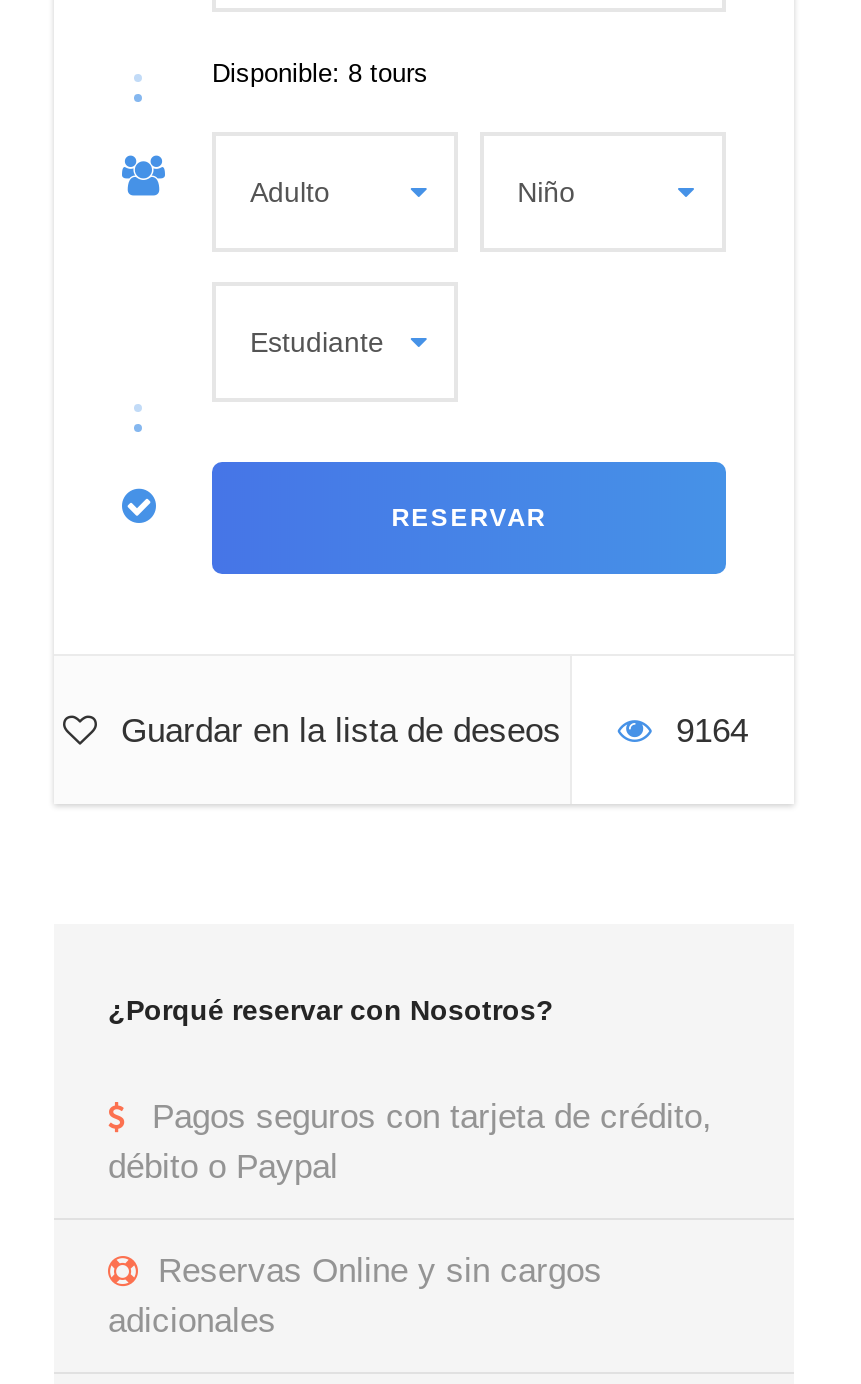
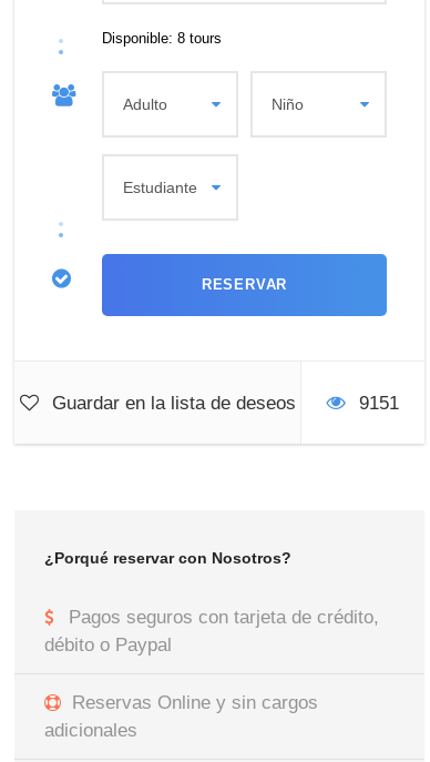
[676,712,748,750] 9164 -> [359,393,399,414] 9151

